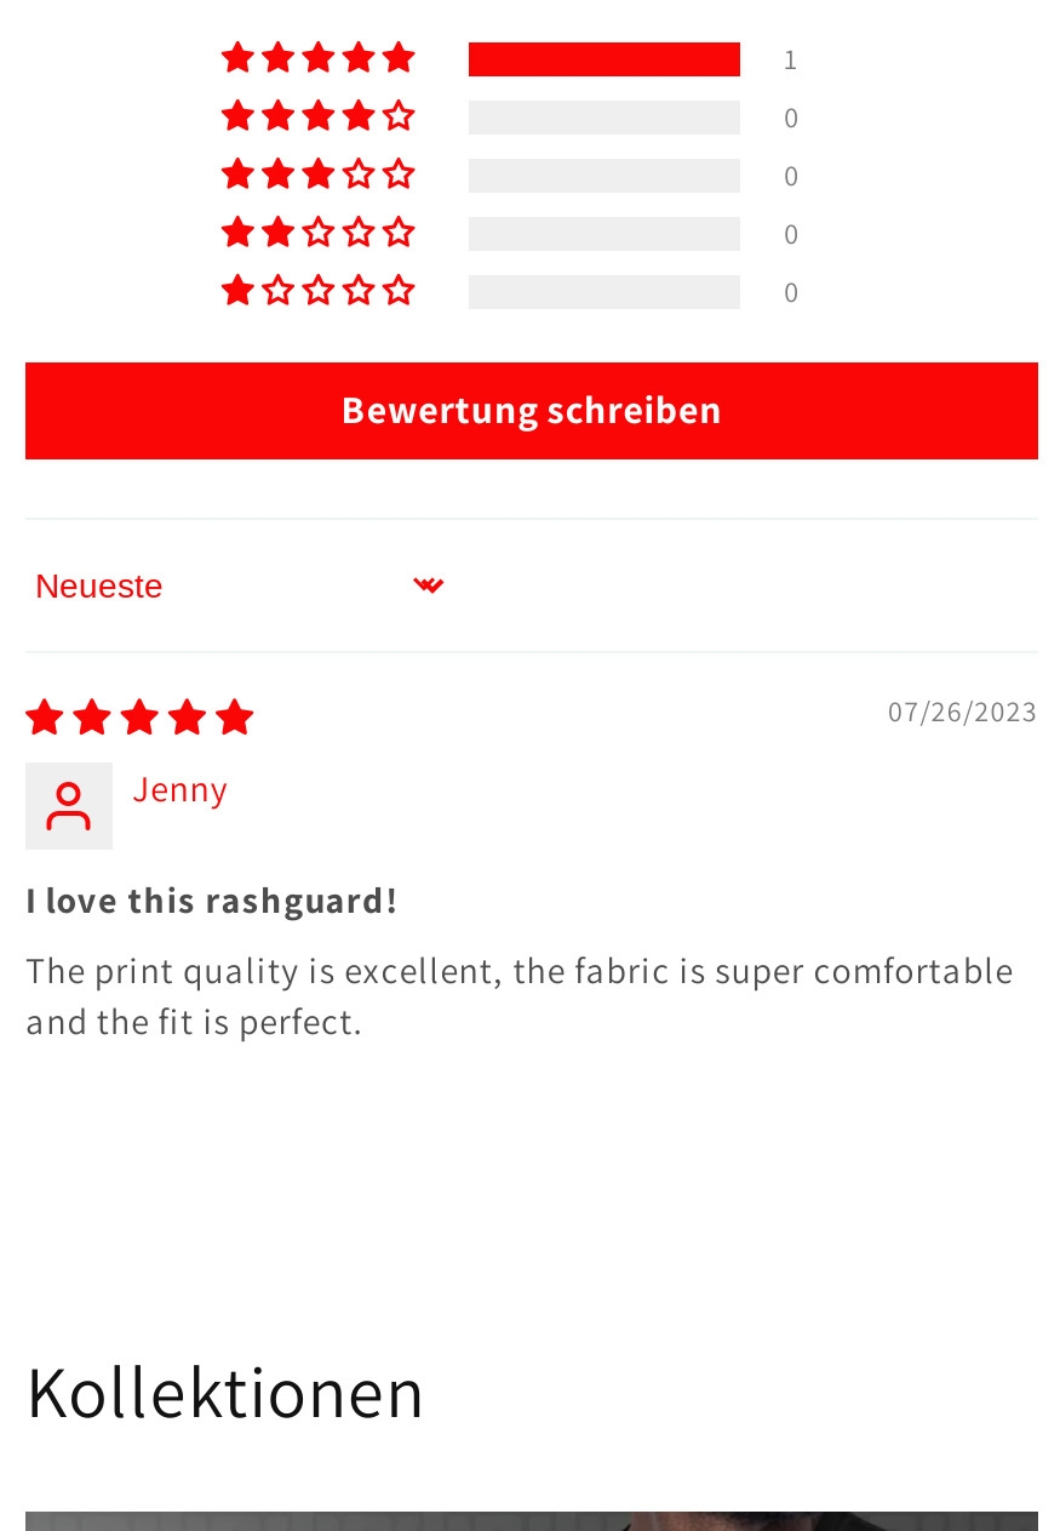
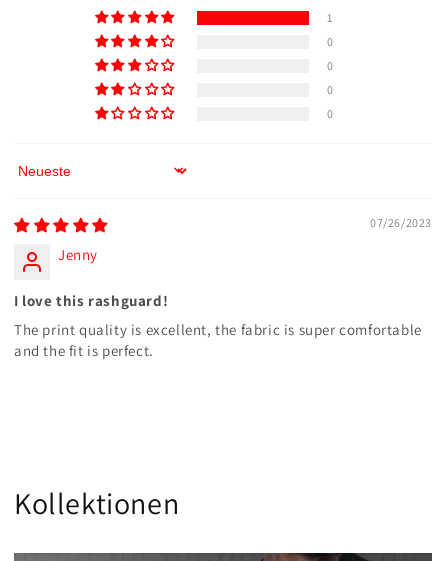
[341,383,722,434] Bewertung schreiben -> none

